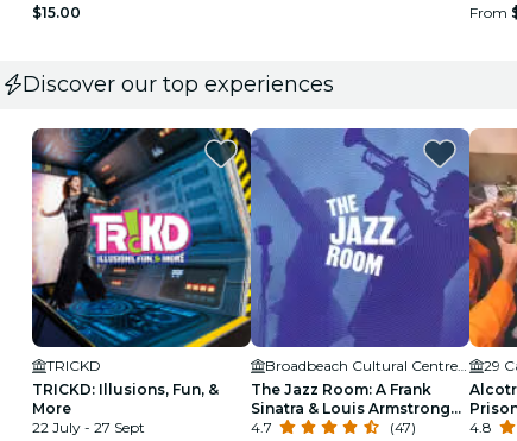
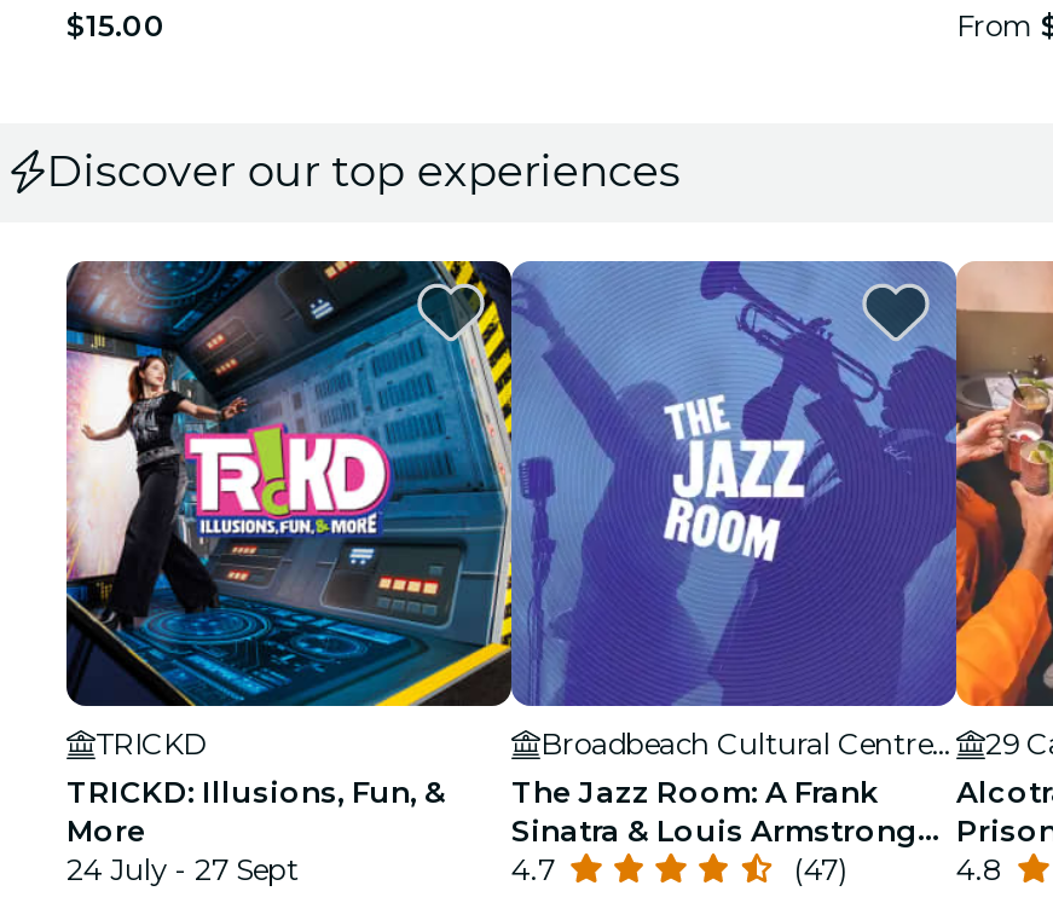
[32,418,145,436] 22 July - 27 Sept -> [66,850,299,887] 24 July - 27 Sept

